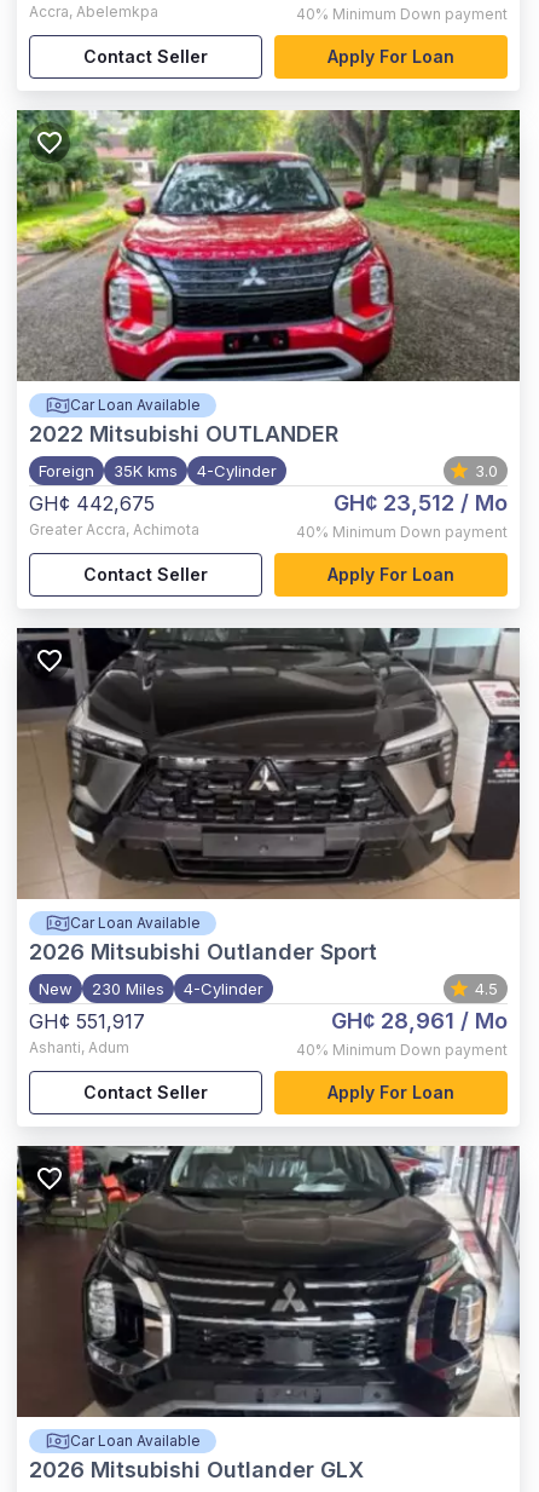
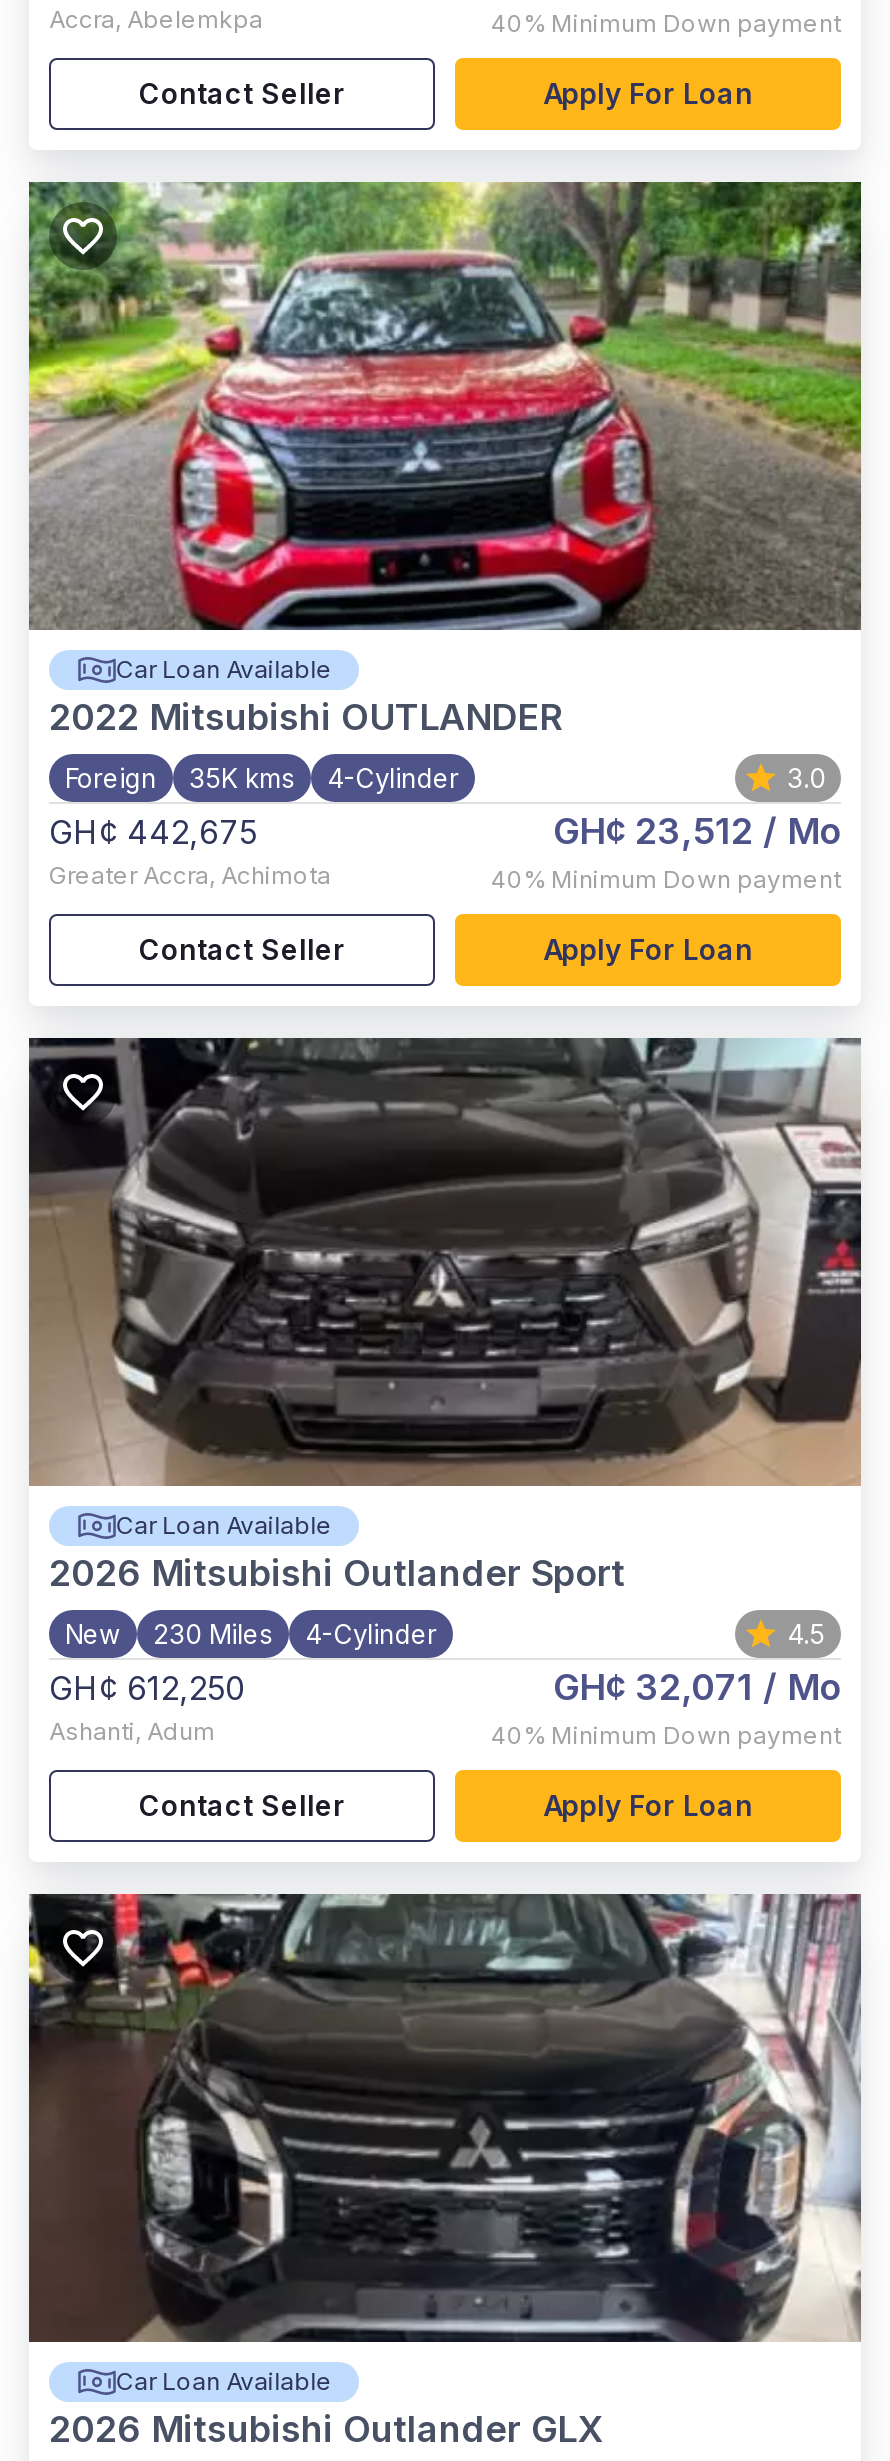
[29,1009,145,1033] GH¢ 551,917 -> [49,1668,245,1708] GH¢ 612,250
[331,1008,508,1033] GH¢ 28,961 / Mo -> [553,1666,841,1708] GH¢ 32,071 / Mo

